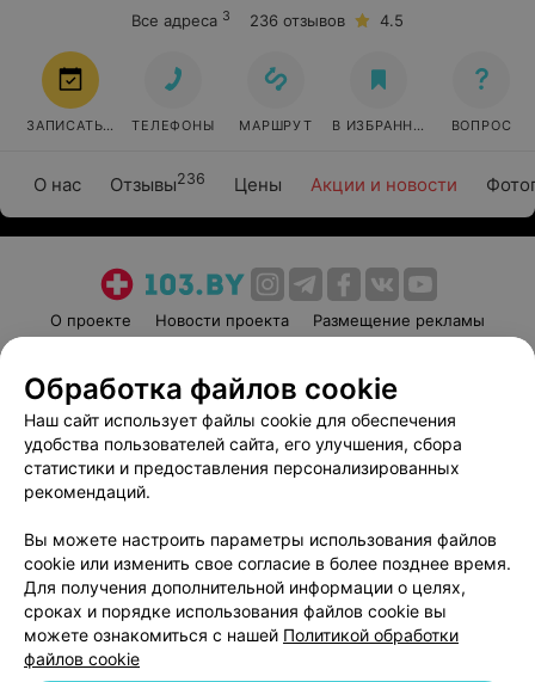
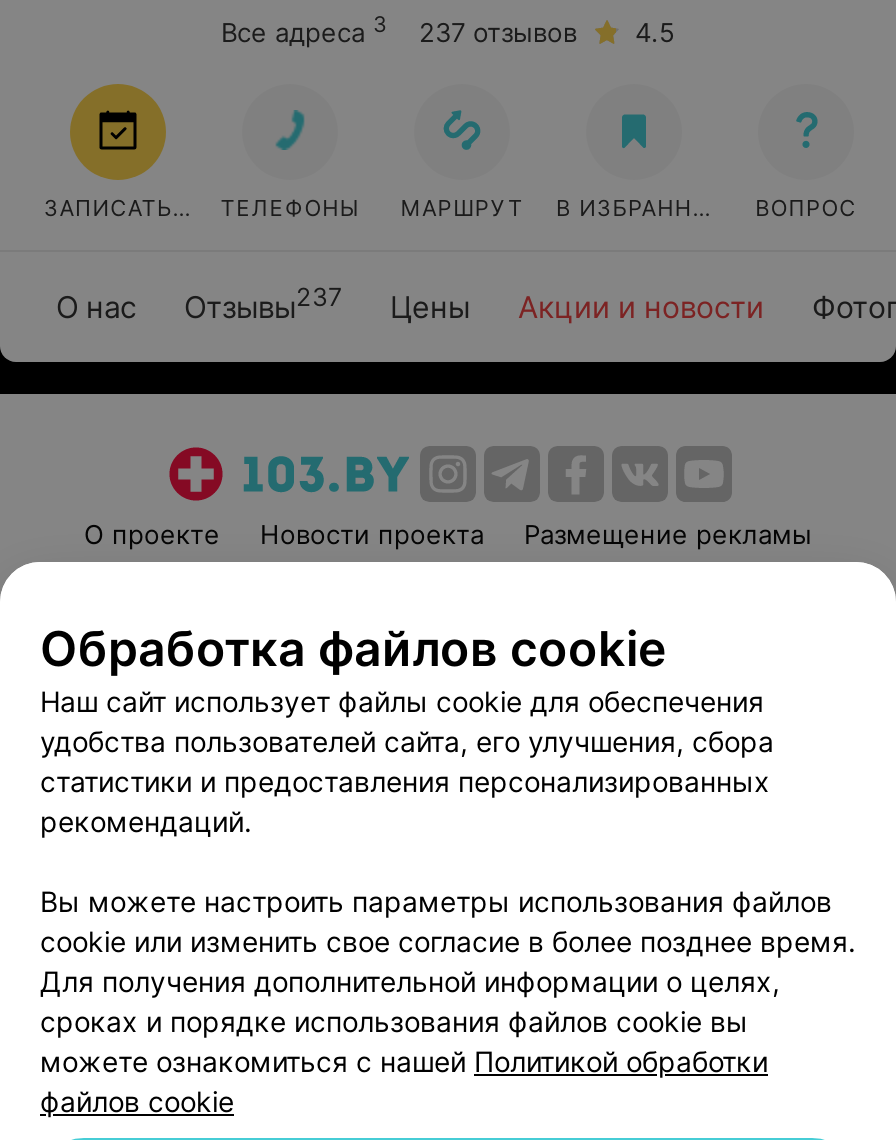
[131,8,404,30] Все адреса 3 236 отзывов 4.5 -> [221,11,675,48] Все адреса 3 237 отзывов 4.5
[110,169,205,196] Отзывы236 -> [184,282,342,326] Отзывы237

